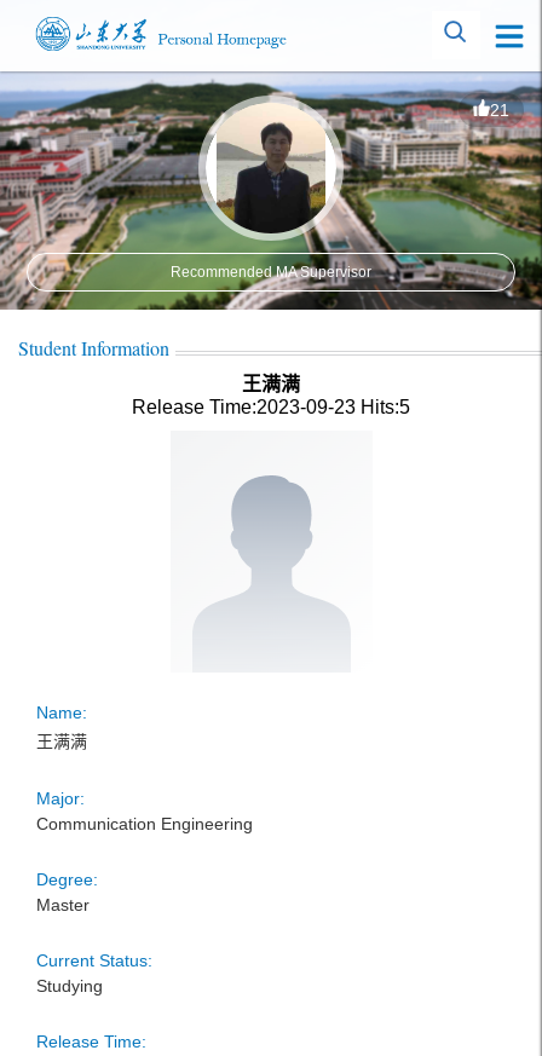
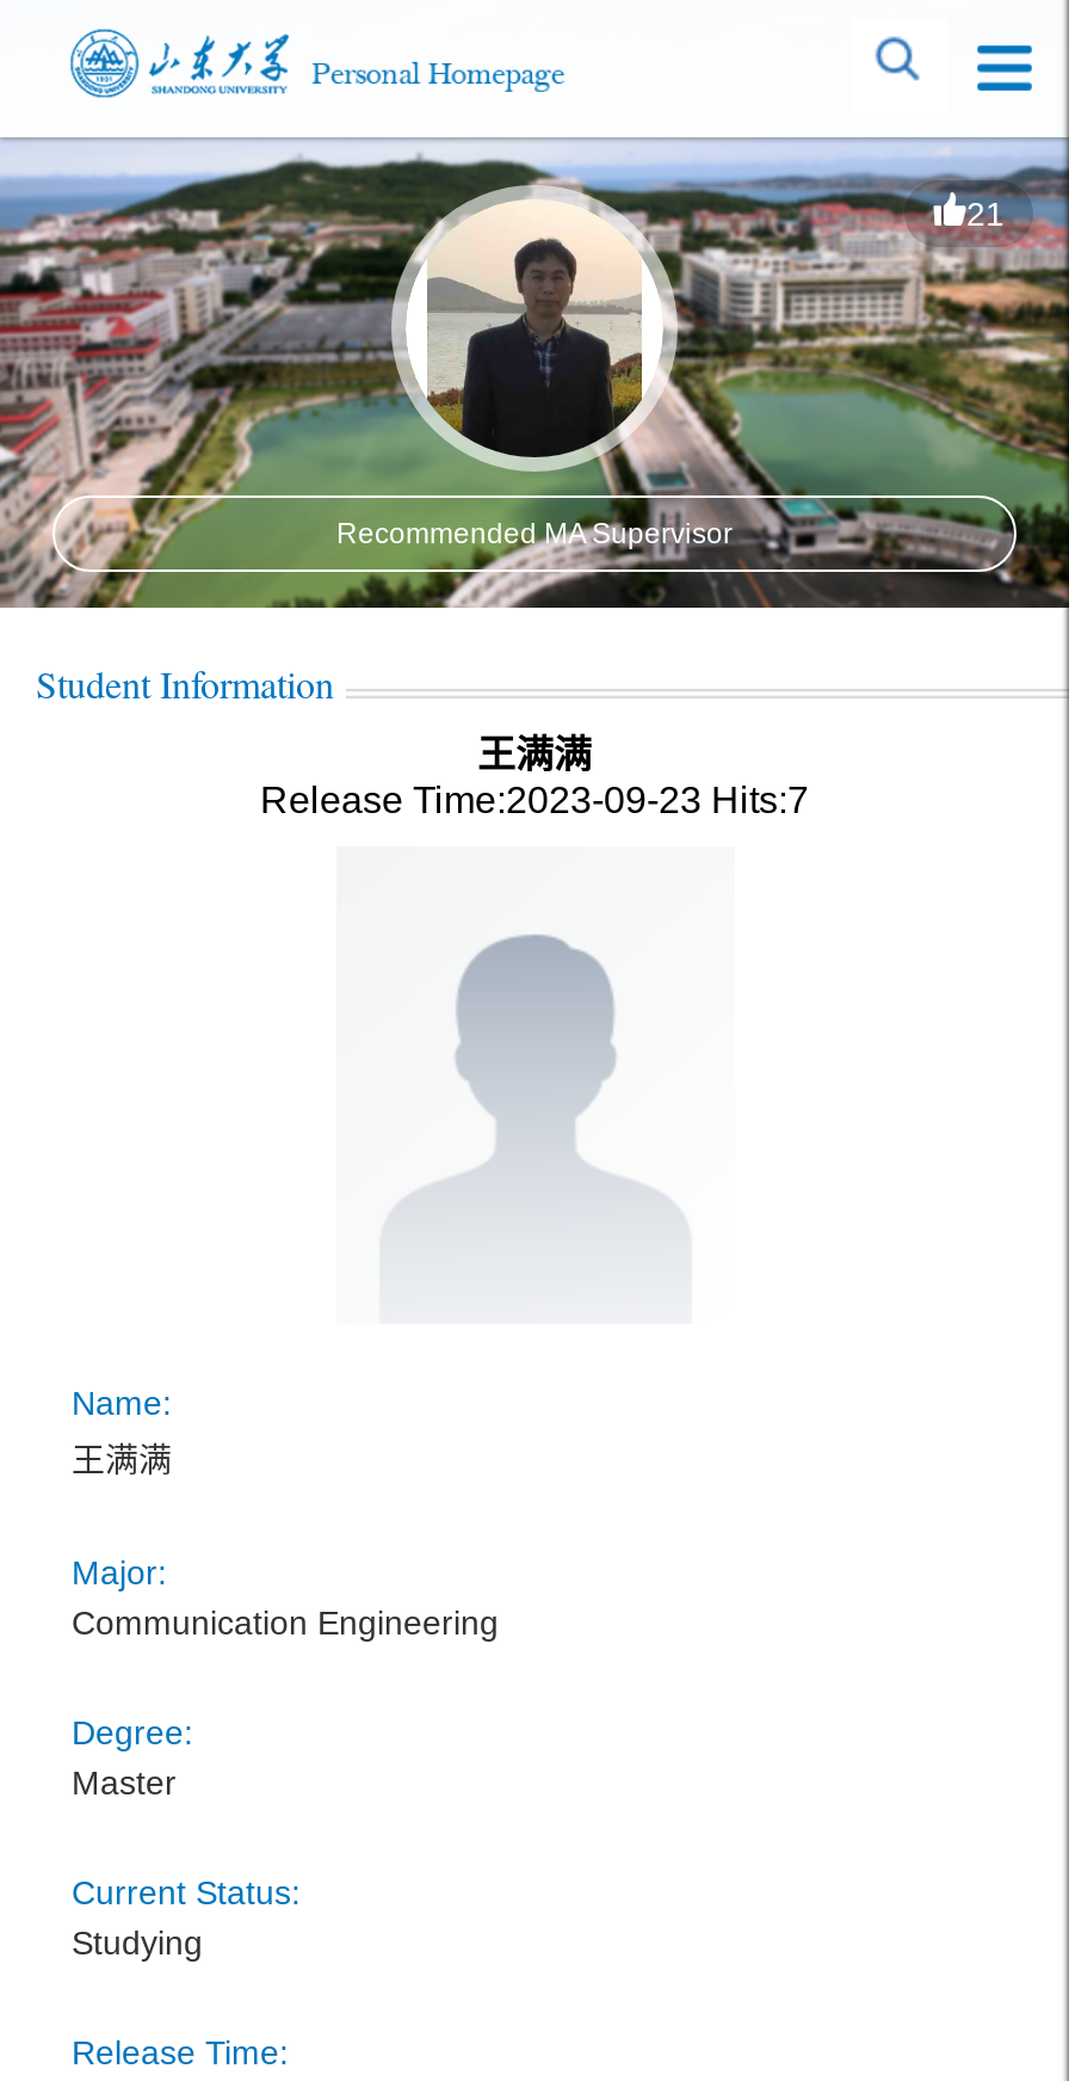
[132,397,410,417] Release Time:2023-09-23 Hits:5 -> [260,780,809,820] Release Time:2023-09-23 Hits:7

